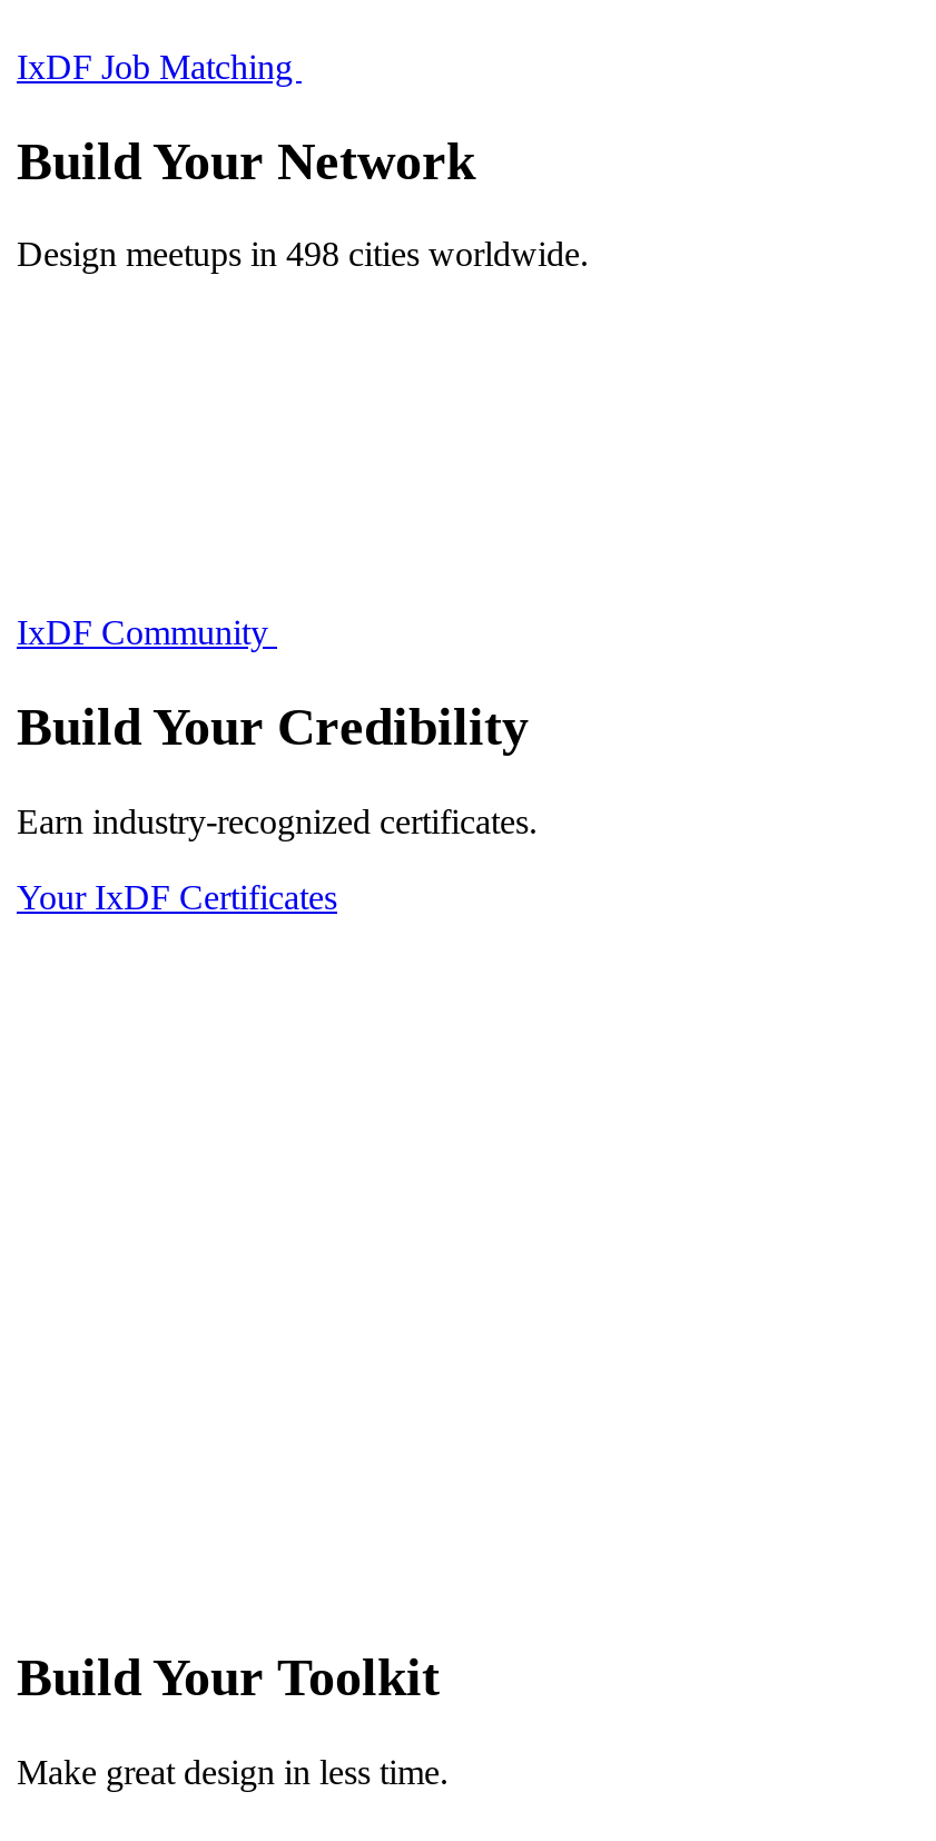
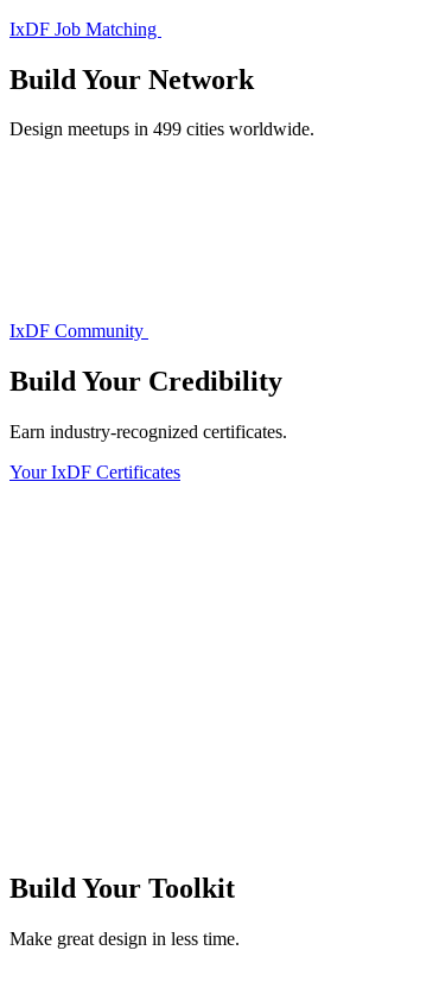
[17,236,589,274] Design meetups in 498 cities worldwide. -> [9,119,314,139] Design meetups in 499 cities worldwide.

